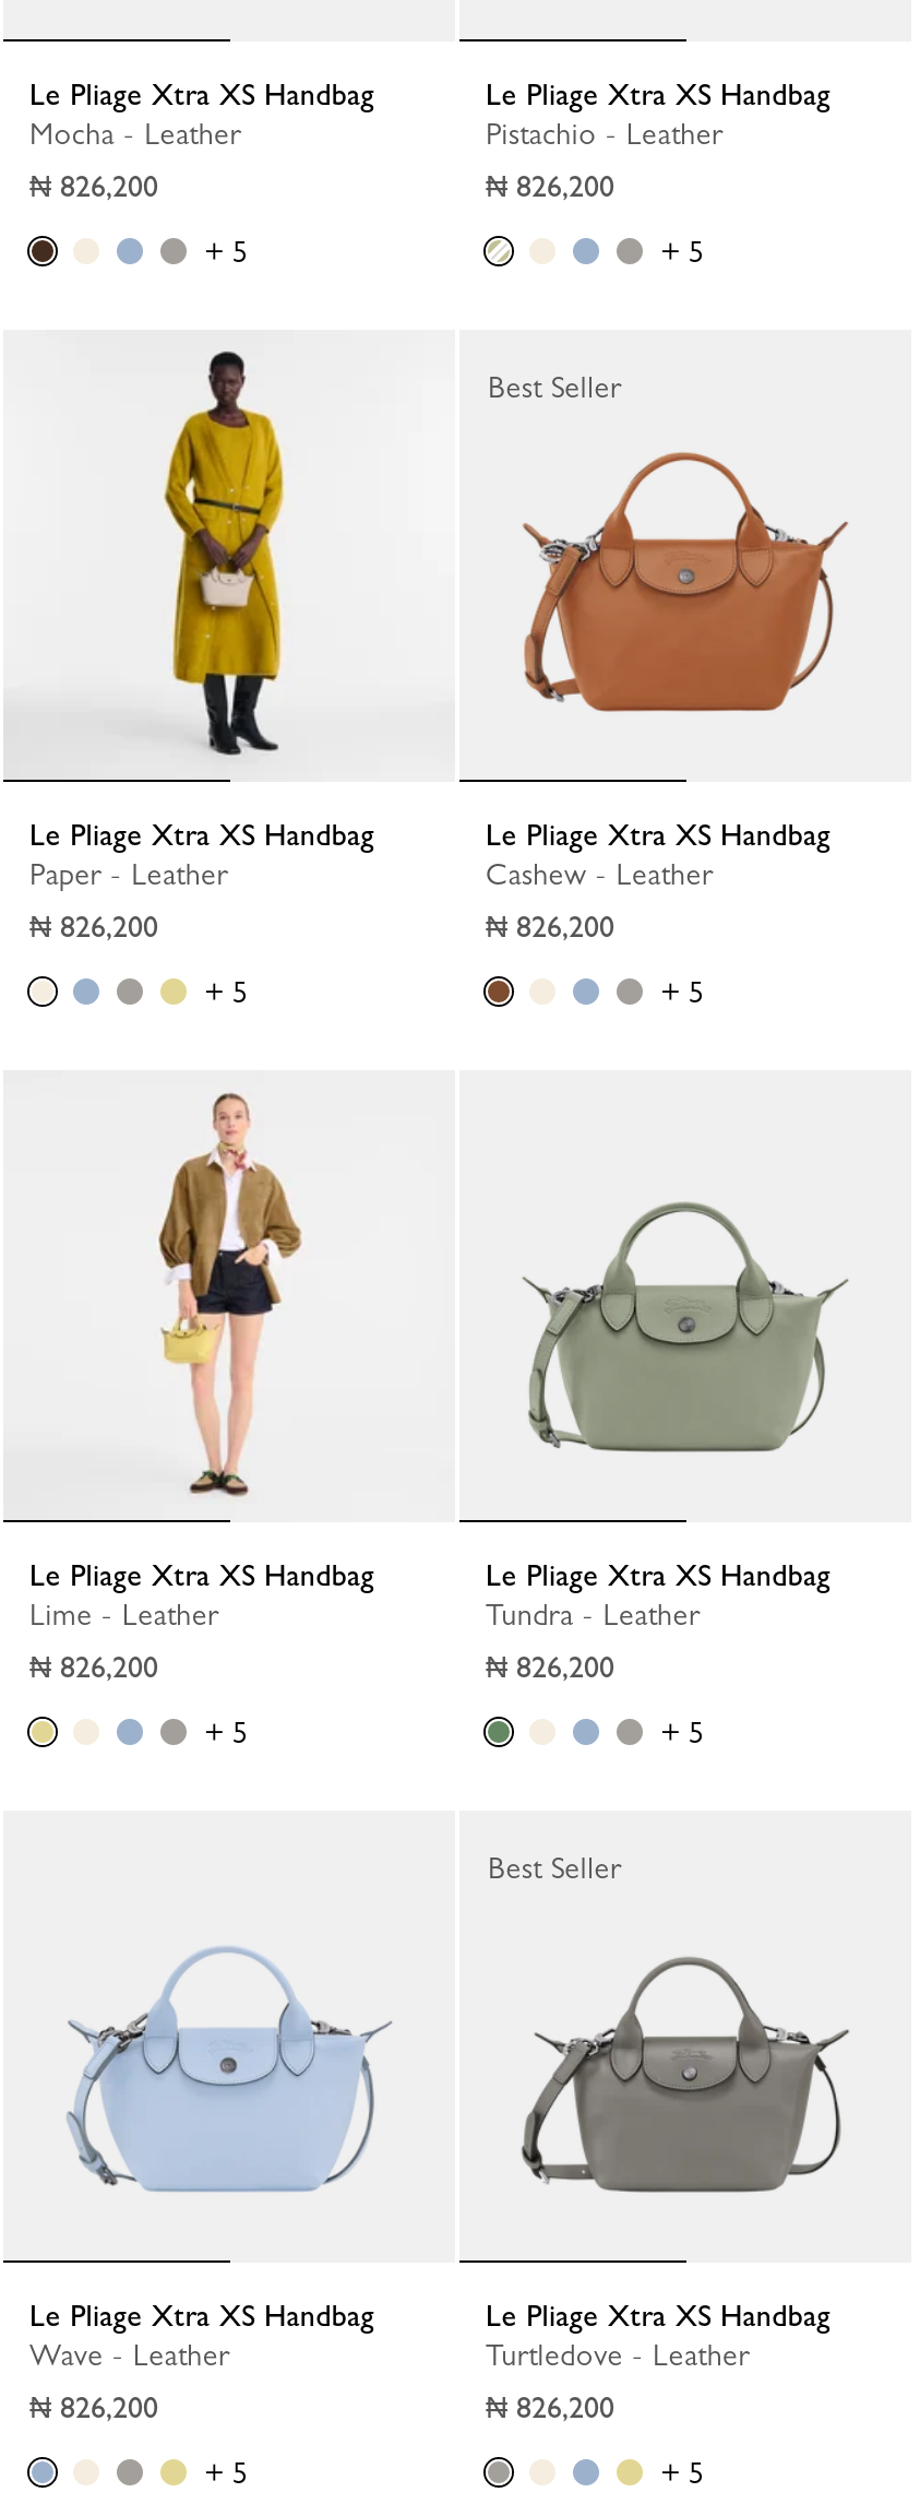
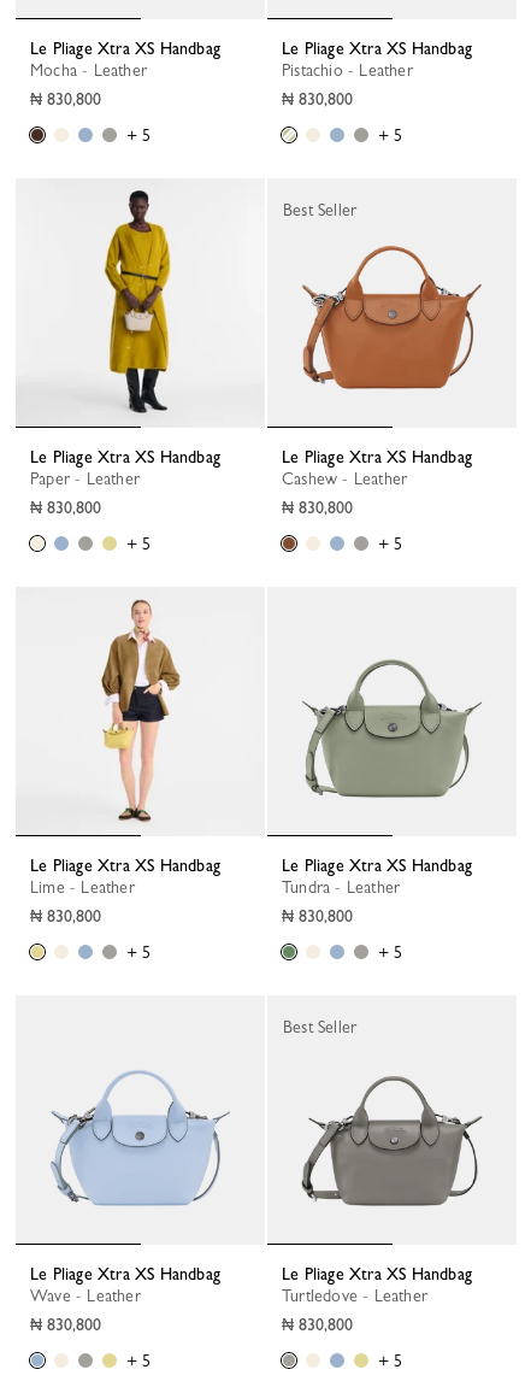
[29,168,158,203] ₦ 826,200 -> [30,89,101,108] ₦ 830,800
[486,168,614,203] ₦ 826,200 -> [282,89,353,108] ₦ 830,800
[29,908,158,943] ₦ 826,200 -> [30,498,101,517] ₦ 830,800
[486,908,614,943] ₦ 826,200 -> [282,498,353,517] ₦ 830,800
[29,1649,158,1684] ₦ 826,200 -> [30,906,101,925] ₦ 830,800
[486,1649,614,1684] ₦ 826,200 -> [282,906,353,925] ₦ 830,800
[29,2389,158,2424] ₦ 826,200 -> [30,1315,101,1334] ₦ 830,800
[486,2389,614,2424] ₦ 826,200 -> [282,1315,353,1334] ₦ 830,800

